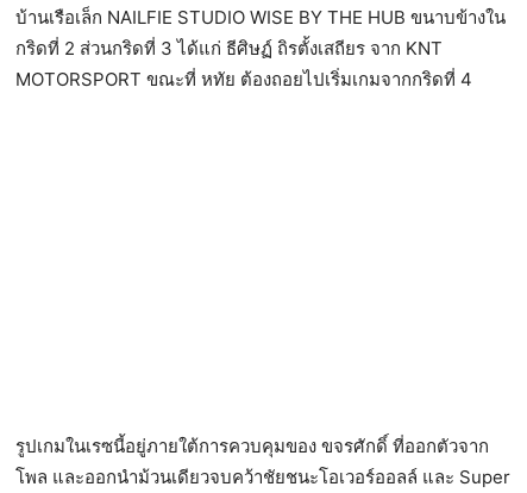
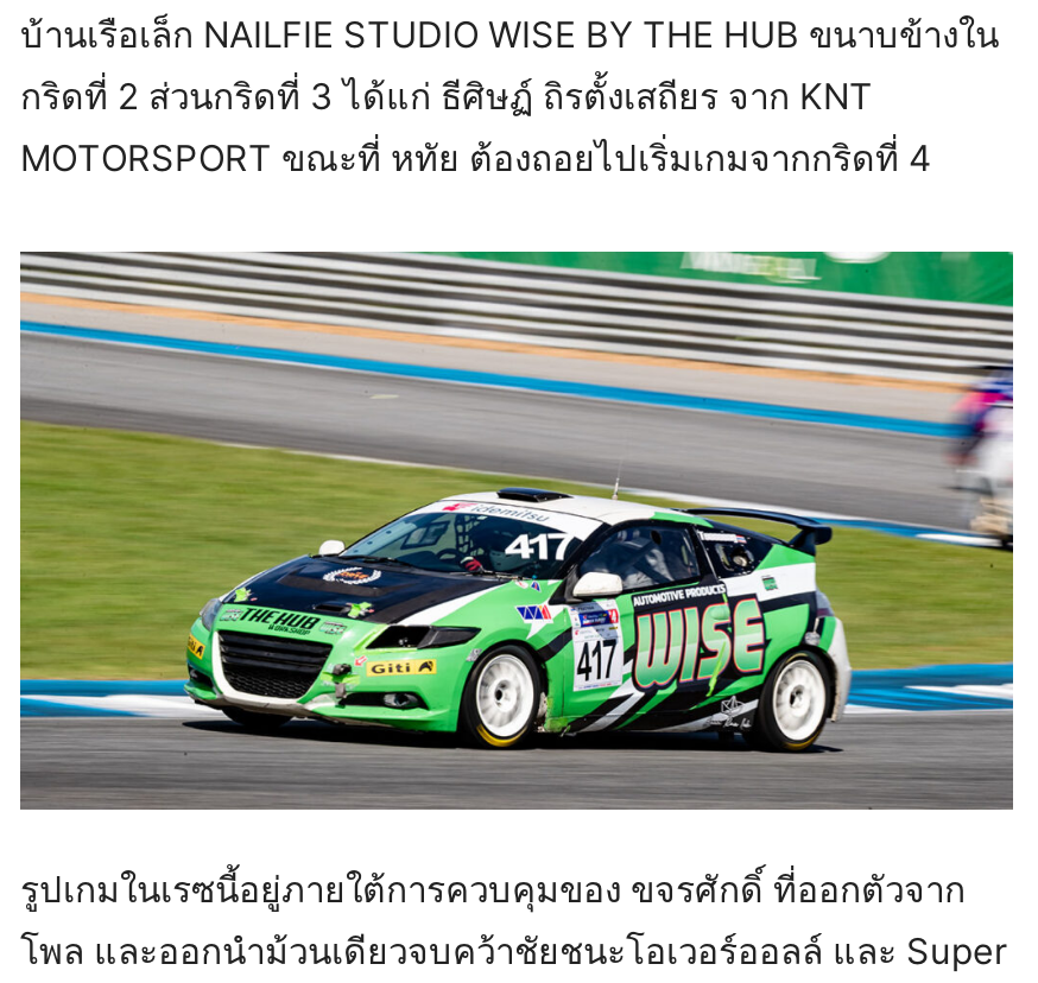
none -> [18,249,1015,812] [image]

